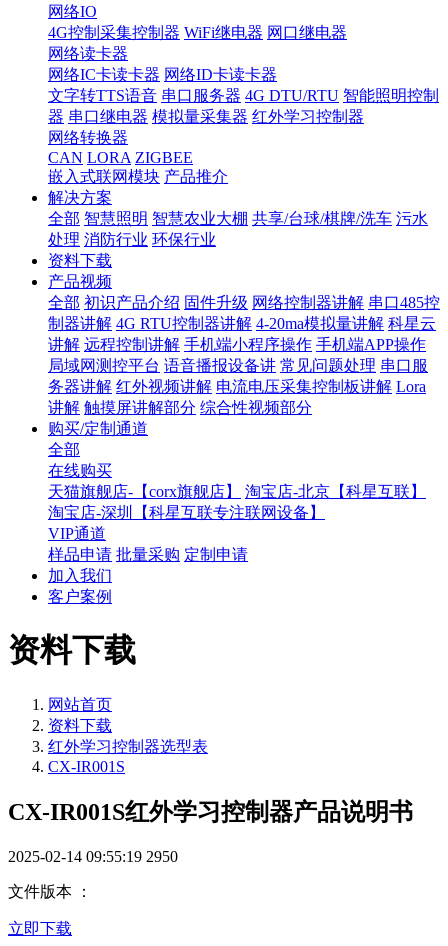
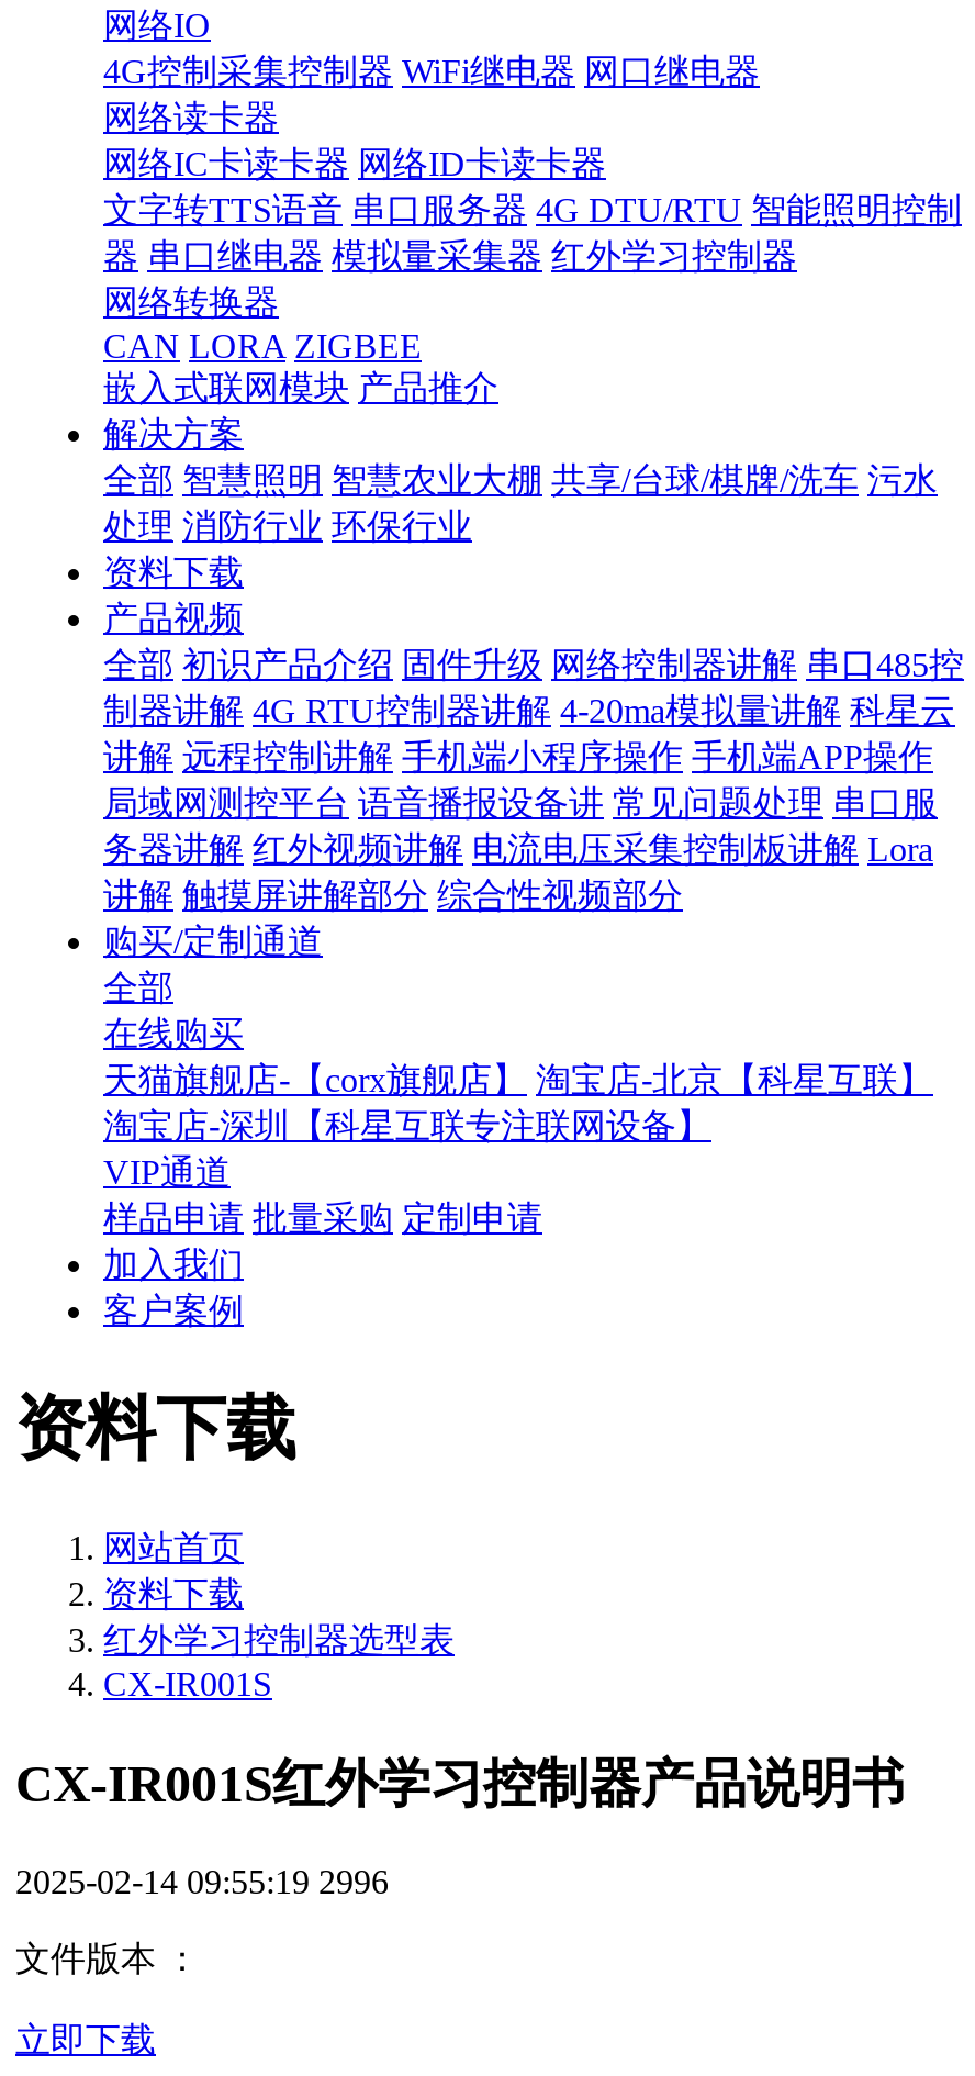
[8,848,178,865] 2025-02-14 09:55:19 2950 -> [15,1862,389,1900] 2025-02-14 09:55:19 2996

